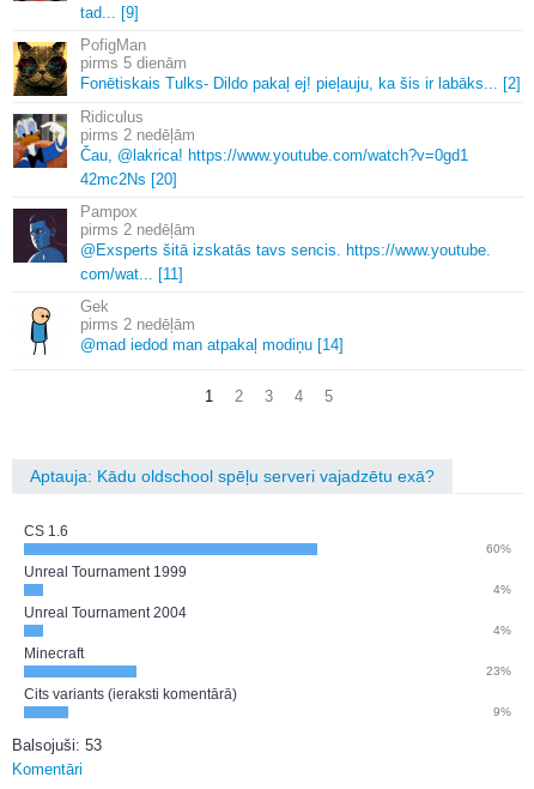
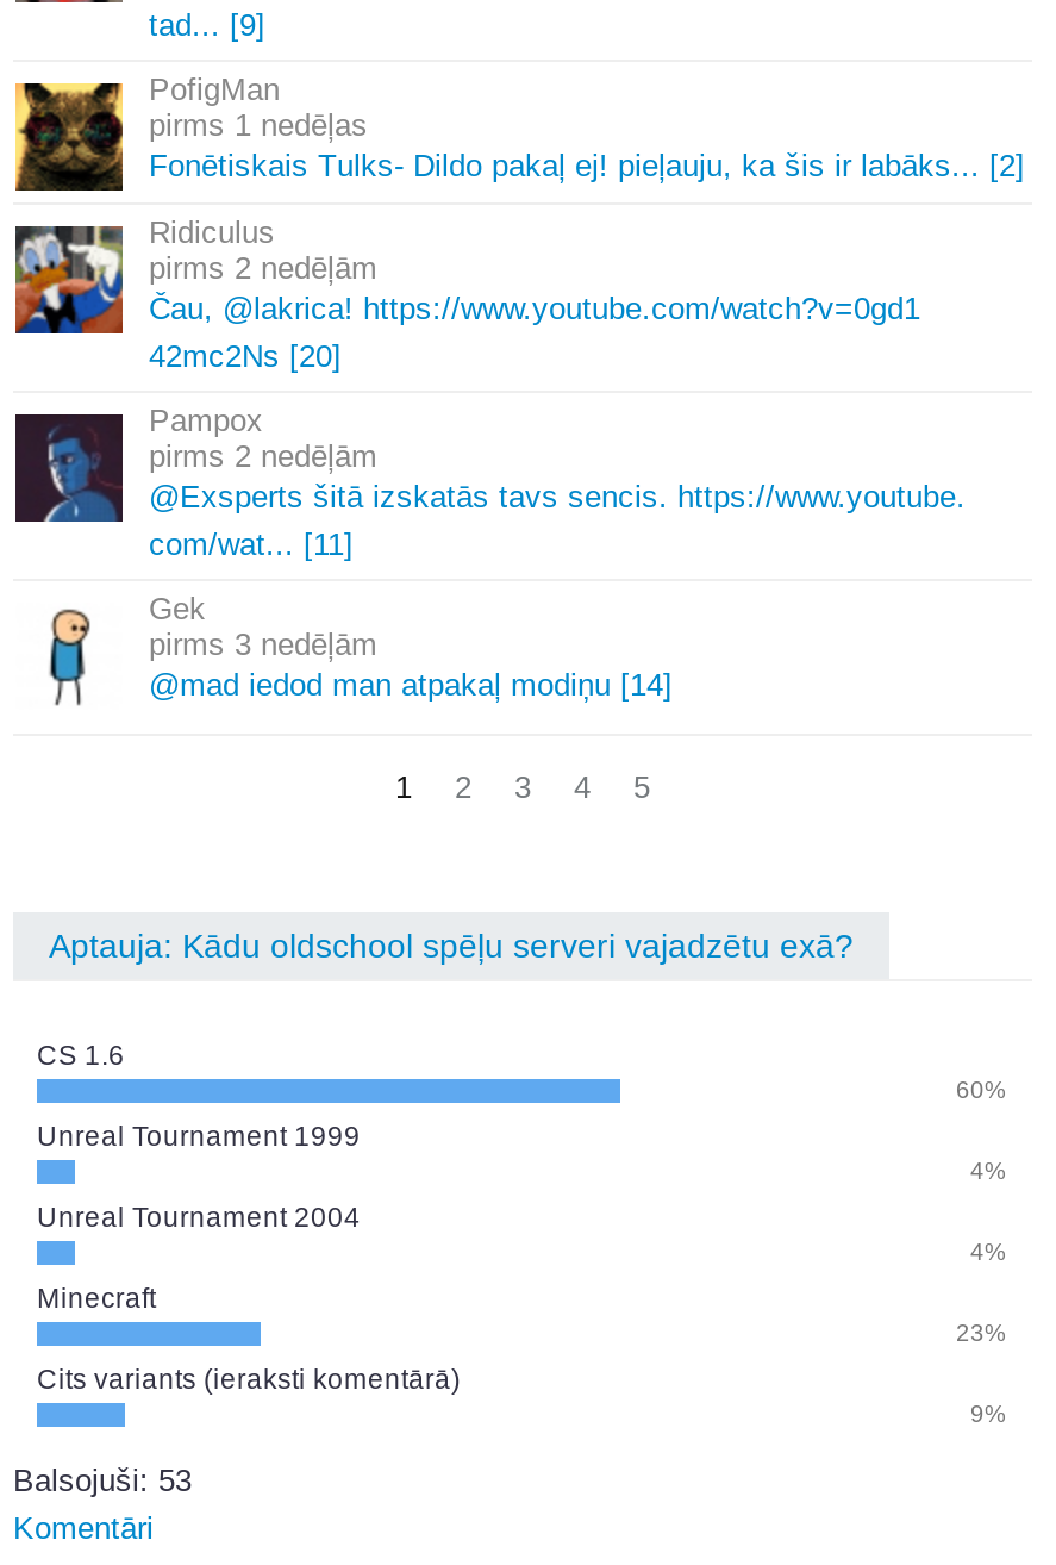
[123,54,187,72] 5 dienām -> [235,108,368,143] 1 nedēļas
[123,316,195,334] 2 nedēļām -> [235,627,377,663] 3 nedēļām

